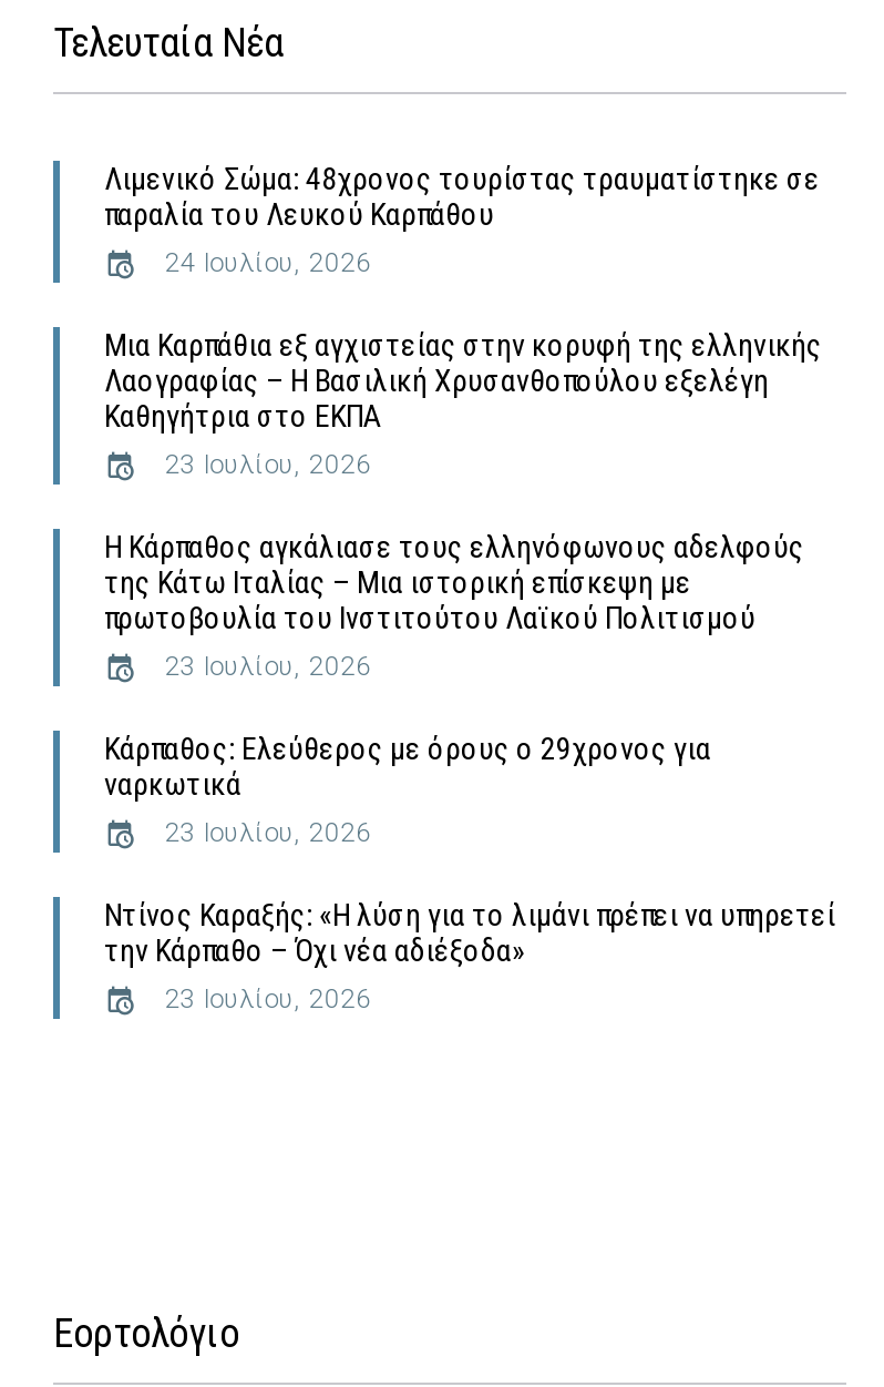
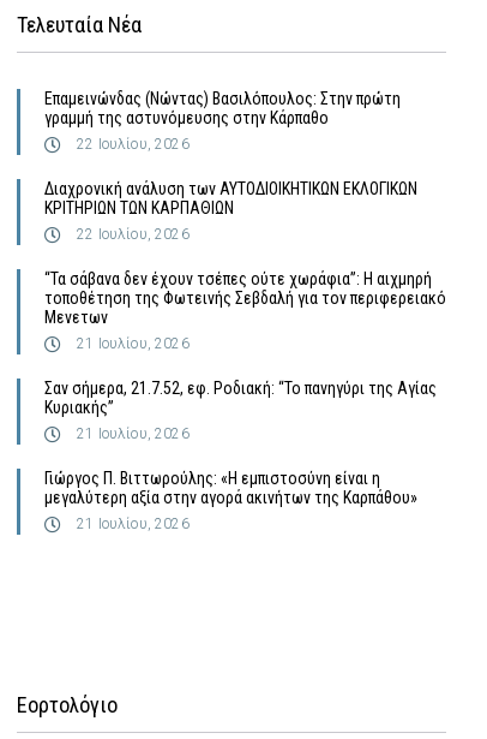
[104,162,820,279] Λιμενικό Σώμα: 48χρονος τουρίστας τραυματίστηκε σε | παραλία του Λευκού Καρπάθου | 24 Ιουλίου, 2026 -> [44,89,401,153] Επαμεινώνδας (Νώντας) Βασιλόπουλος: Στην πρώτη | γραμμή της αστυνόμευσης στην Κάρπαθο | 22 Ιουλίου, 2026
[104,328,822,481] Μια Καρπάθια εξ αγχιστείας στην κορυφή της ελληνικής | Λαογραφίας – Η Βασιλική Χρυσανθοπούλου εξελέγη | Καθηγήτρια στο ΕΚΠΑ | 23 Ιουλίου, 2026 -> [44,180,417,243] Διαχρονική ανάλυση των ΑΥΤΟΔΙΟΙΚΗΤΙΚΩΝ ΕΚΛΟΓΙΚΩΝ | ΚΡΙΤHΡΙΩΝ ΤΩΝ ΚΑΡΠΑΘΙΩΝ | 22 Ιουλίου, 2026
[104,530,804,683] Η Κάρπαθος αγκάλιασε τους ελληνόφωνους αδελφούς | της Κάτω Ιταλίας – Μια ιστορική επίσκεψη με | πρωτοβουλία του Ινστιτούτου Λαϊκού Πολιτισμού | 23 Ιουλίου, 2026 -> [44,270,446,353] “Τα σάβανα δεν έχουν τσέπες ούτε χωράφια”: Η αιχμηρή | τοποθέτηση της Φωτεινής Σεβδαλή για τον περιφερειακό | Μενετων | 21 Ιουλίου, 2026
[104,732,711,849] Κάρπαθος: Ελεύθερος με όρους ο 29χρονος για | ναρκωτικά | 23 Ιουλίου, 2026 -> [44,379,437,443] Σαν σήμερα, 21.7.52, εφ. Ροδιακή: “Το πανηγύρι της Αγίας | Κυριακής” | 21 Ιουλίου, 2026
[104,898,835,1015] Ντίνος Καραξής: «Η λύση για το λιμάνι πρέπει να υπηρετεί | την Κάρπαθο – Όχι νέα αδιέξοδα» | 23 Ιουλίου, 2026 -> [44,469,417,533] Γιώργος Π. Βιττωρούλης: «Η εμπιστοσύνη είναι η | μεγαλύτερη αξία στην αγορά ακινήτων της Καρπάθου» | 21 Ιουλίου, 2026

